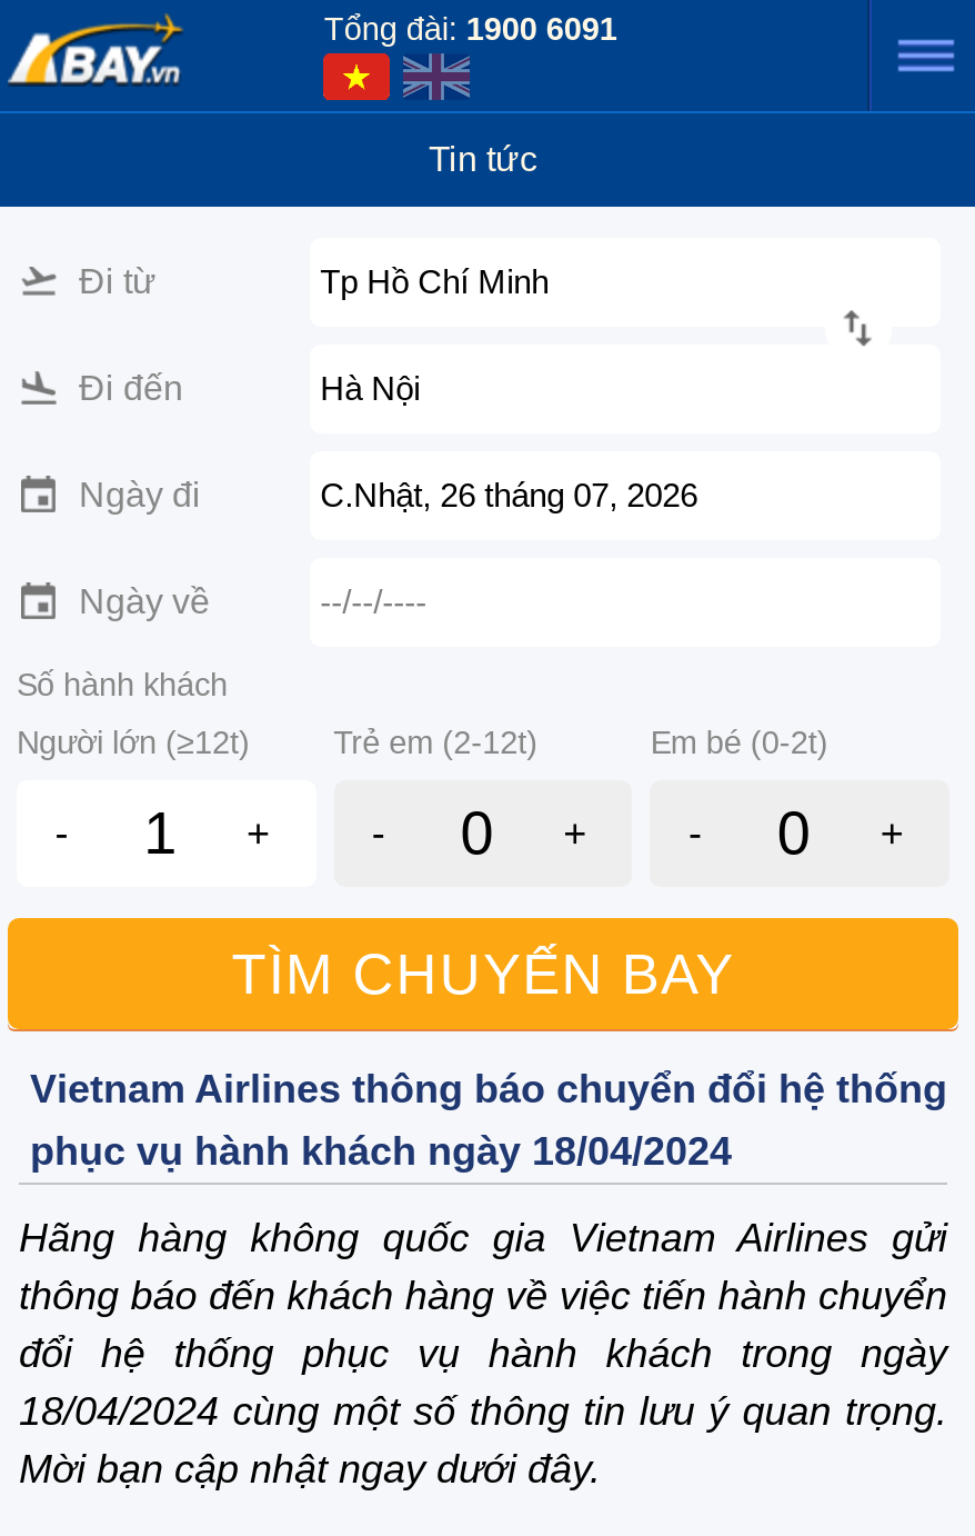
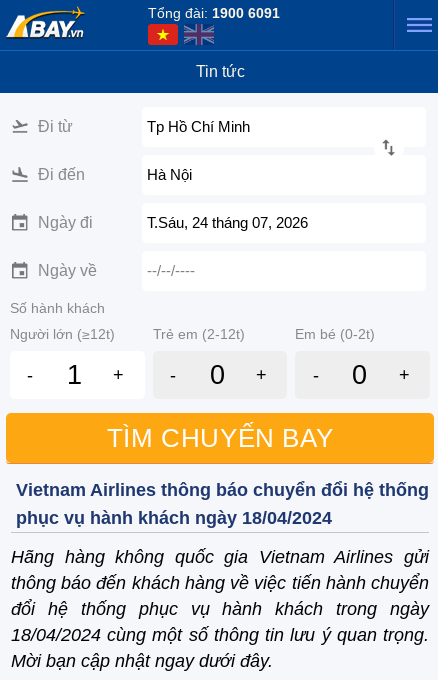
[320,476,698,513] C.Nhật, 26 tháng 07, 2026 -> [147,214,308,231] T.Sáu, 24 tháng 07, 2026

